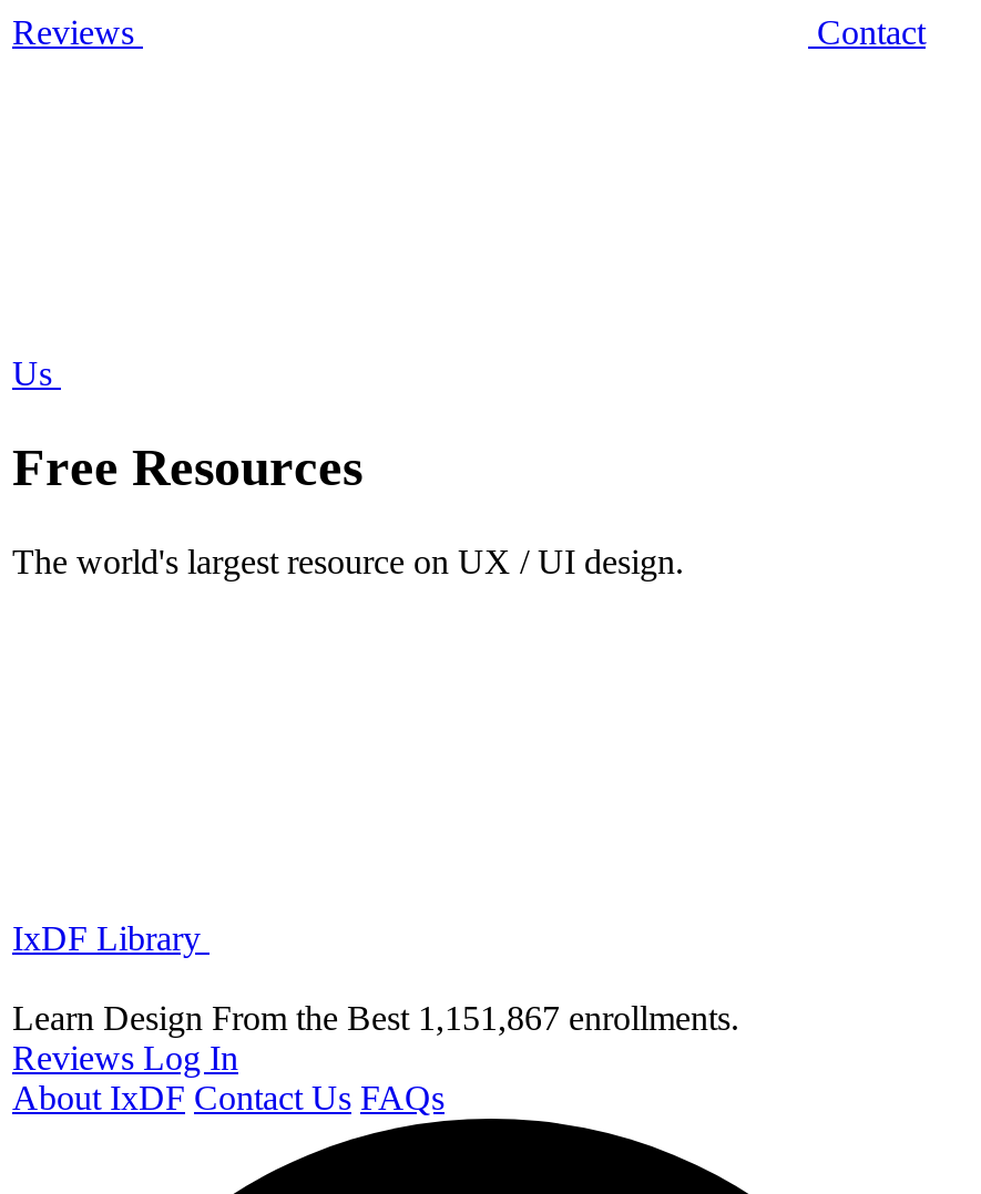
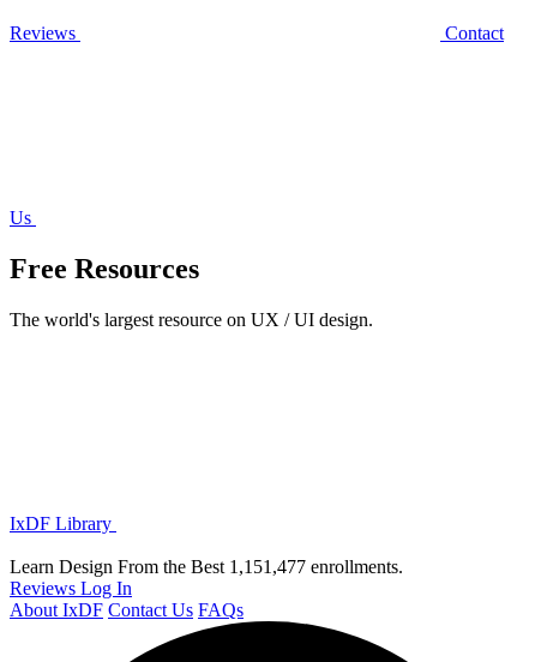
[12,998,739,1036] Learn Design From the Best 1,151,867 enrollments. -> [10,556,403,576] Learn Design From the Best 1,151,477 enrollments.

